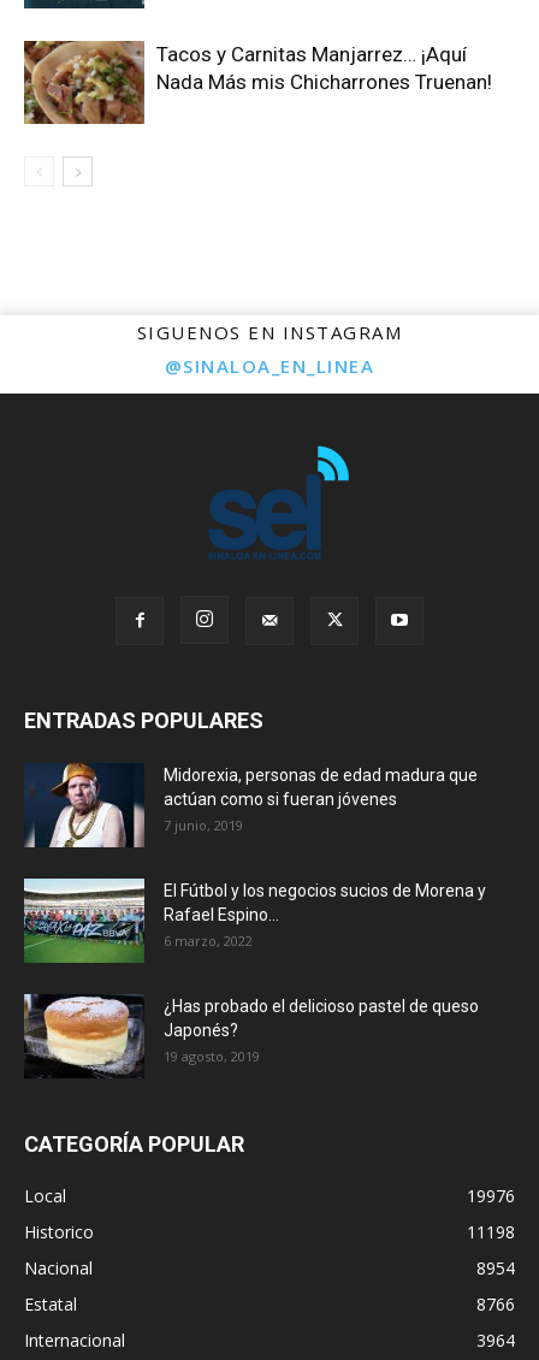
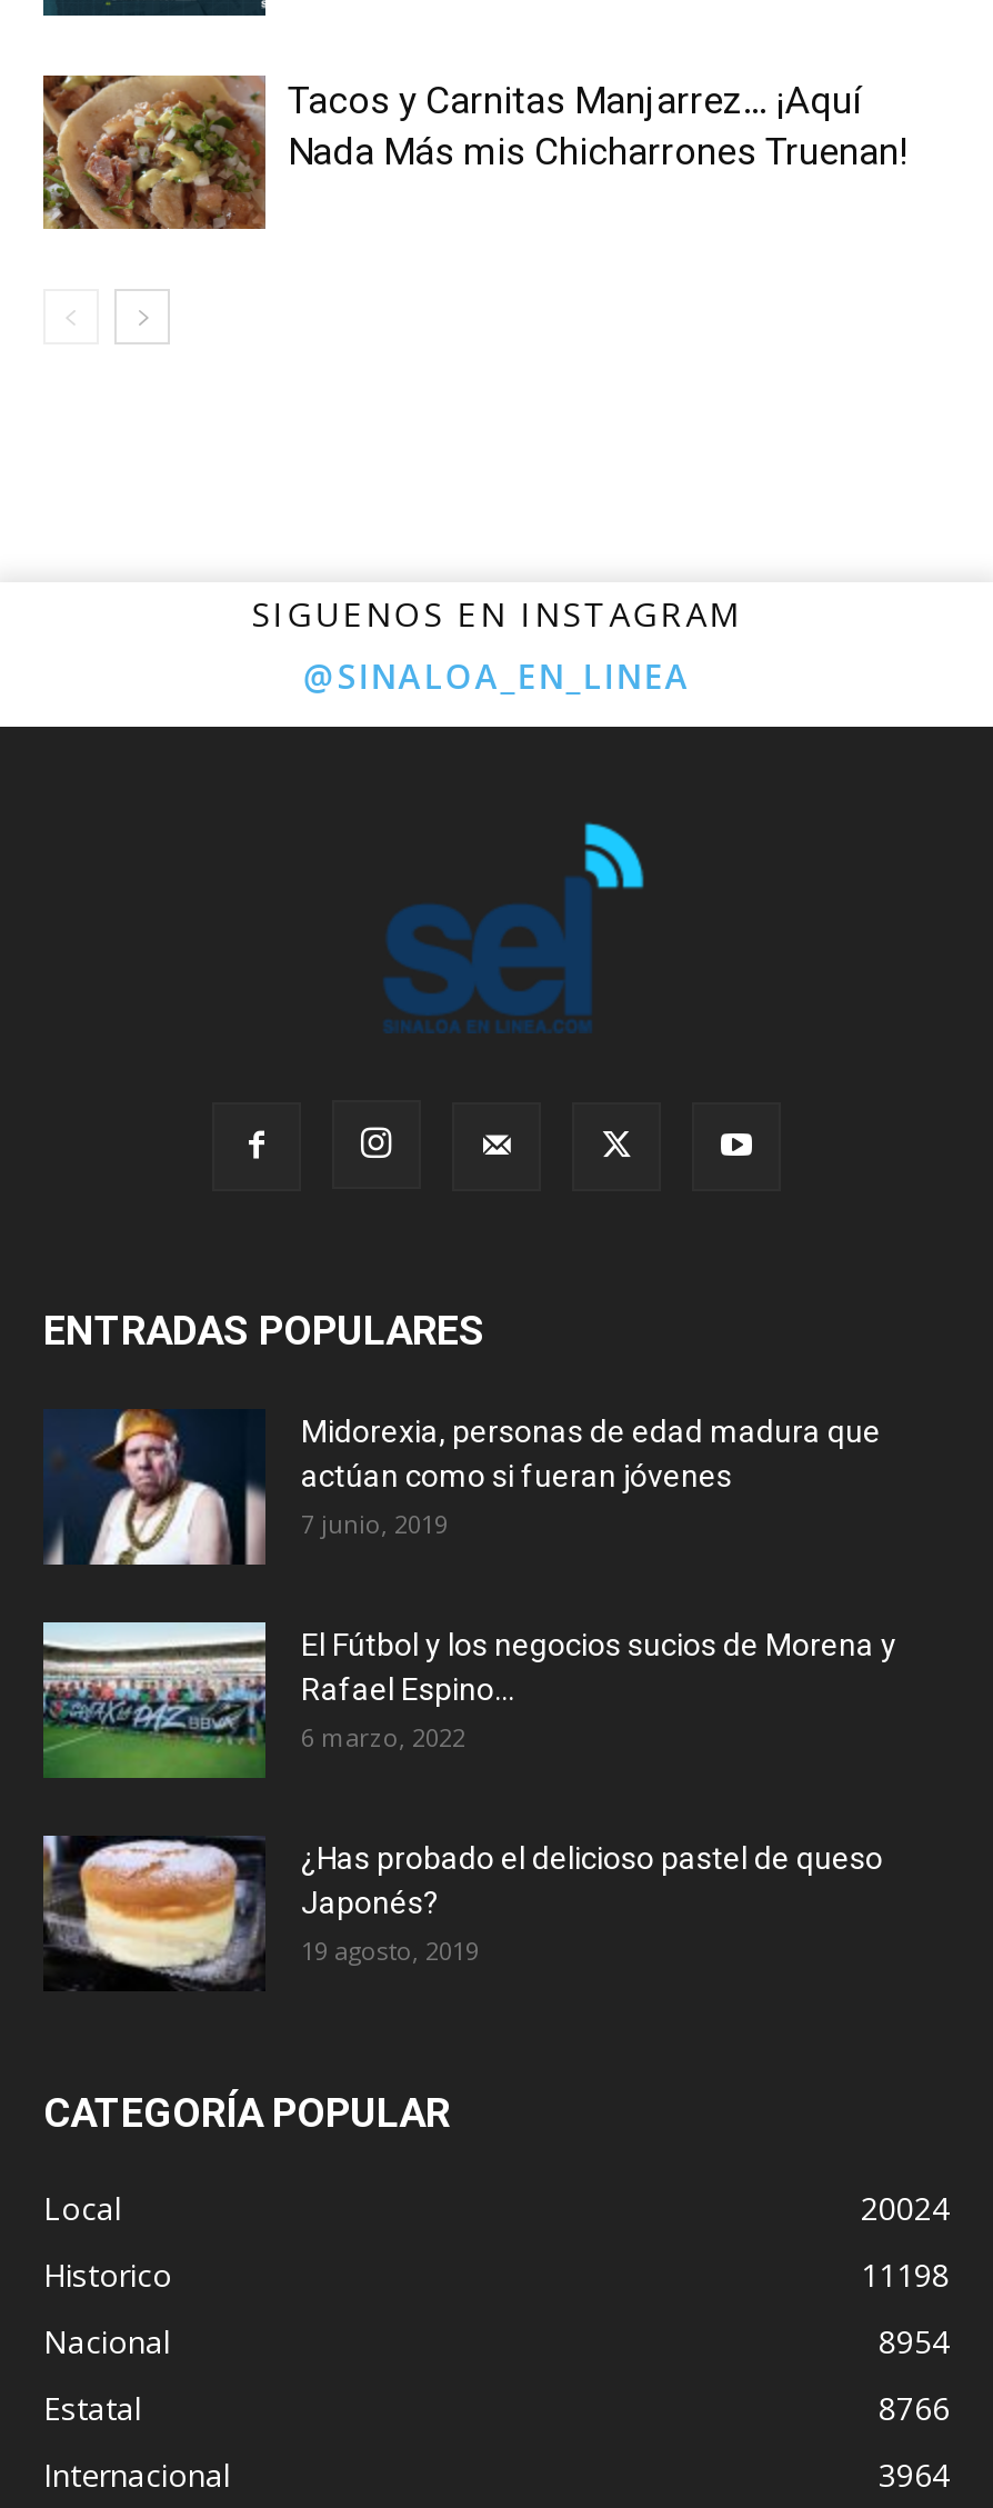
[467,1184,515,1207] 19976 -> [861,2187,950,2229] 20024

